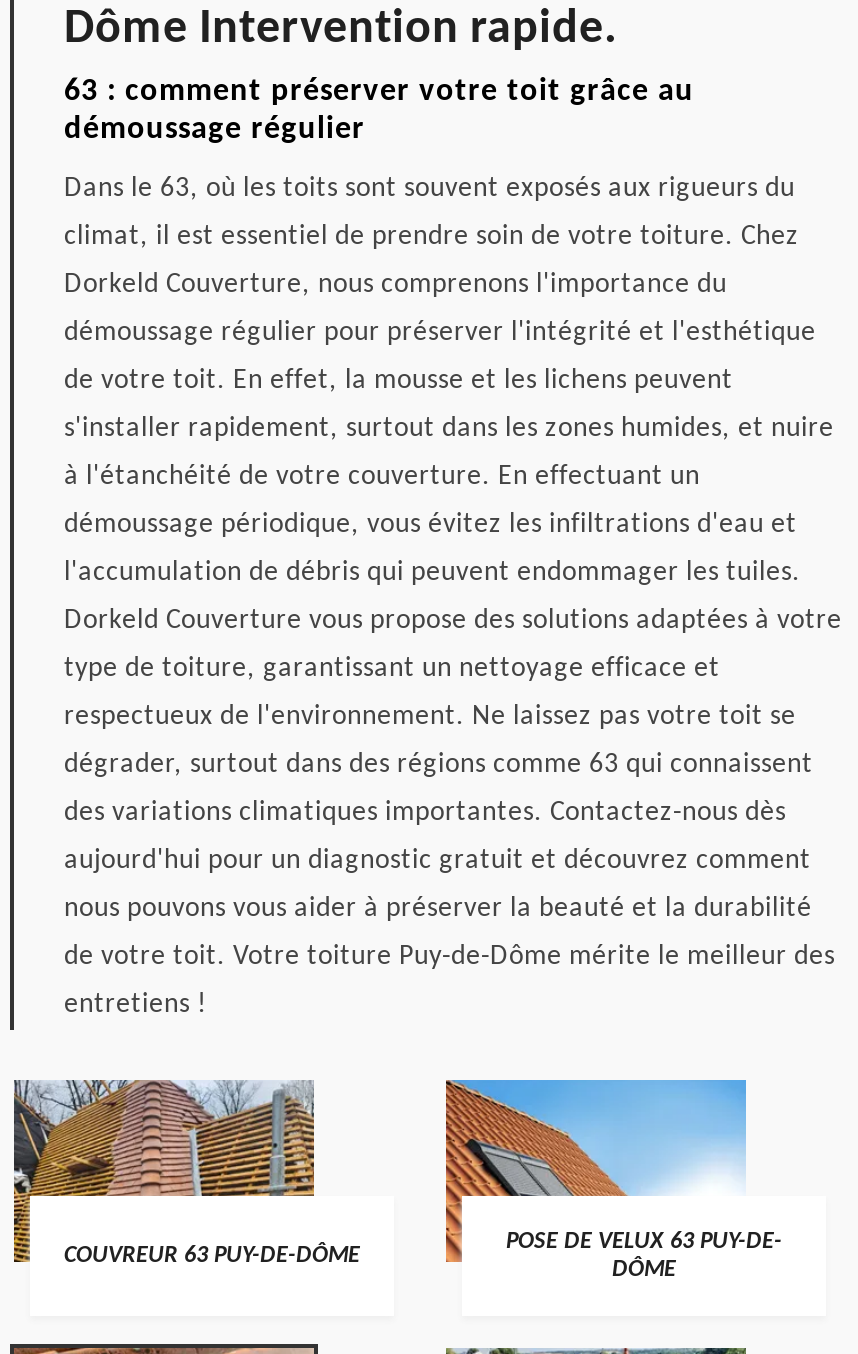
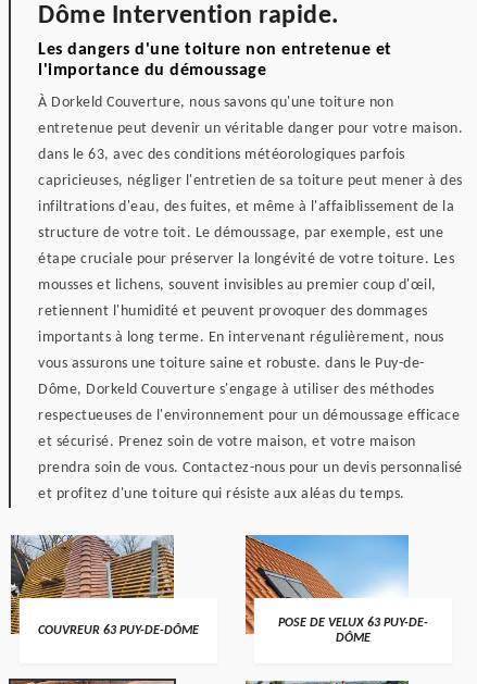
[64,76,842,1020] 63 : comment préserver votre toit grâce au | démoussage régulier | Dans le 63, où les toits sont souvent exposés aux rigueurs du | climat, il est essentiel de prendre soin de votre toiture. Chez | Dorkeld Couverture, nous comprenons l'importance du | démoussage régulier pour préserver l'intégrité et l'esthétique | de votre toit. En effet, la mousse et les lichens peuvent | s'installer rapidement, surtout dans les zones humides, et nuire | à l'étanchéité de votre couverture. En effectuant un | démoussage périodique, vous évitez les infiltrations d'eau et | l'accumulation de débris qui peuvent endommager les tuiles. | Dorkeld Couverture vous propose des solutions adaptées à votre | type de toiture, garantissant un nettoyage efficace et | respectueux de l'environnement. Ne laissez pas votre toit se | dégrader, surtout dans des régions comme 63 qui connaissent | des variations climatiques importantes. Contactez-nous dès | aujourd'hui pour un diagnostic gratuit et découvrez comment | nous pouvons vous aider à préserver la beauté et la durabilité | de votre toit. Votre toiture Puy-de-Dôme mérite le meilleur des | entretiens ! -> [38,41,463,502] Les dangers d'une toiture non entretenue et | l'importance du démoussage | À Dorkeld Couverture, nous savons qu'une toiture non | entretenue peut devenir un véritable danger pour votre maison. | dans le 63, avec des conditions météorologiques parfois | capricieuses, négliger l'entretien de sa toiture peut mener à des | infiltrations d'eau, des fuites, et même à l'affaiblissement de la | structure de votre toit. Le démoussage, par exemple, est une | étape cruciale pour préserver la longévité de votre toiture. Les | mousses et lichens, souvent invisibles au premier coup d'œil, | retiennent l'humidité et peuvent provoquer des dommages | importants à long terme. En intervenant régulièrement, nous | vous assurons une toiture saine et robuste. dans le Puy-de- | Dôme, Dorkeld Couverture s'engage à utiliser des méthodes | respectueuses de l'environnement pour un démoussage efficace | et sécurisé. Prenez soin de votre maison, et votre maison | prendra soin de vous. Contactez-nous pour un devis personnalisé | et profitez d'une toiture qui résiste aux aléas du temps.

